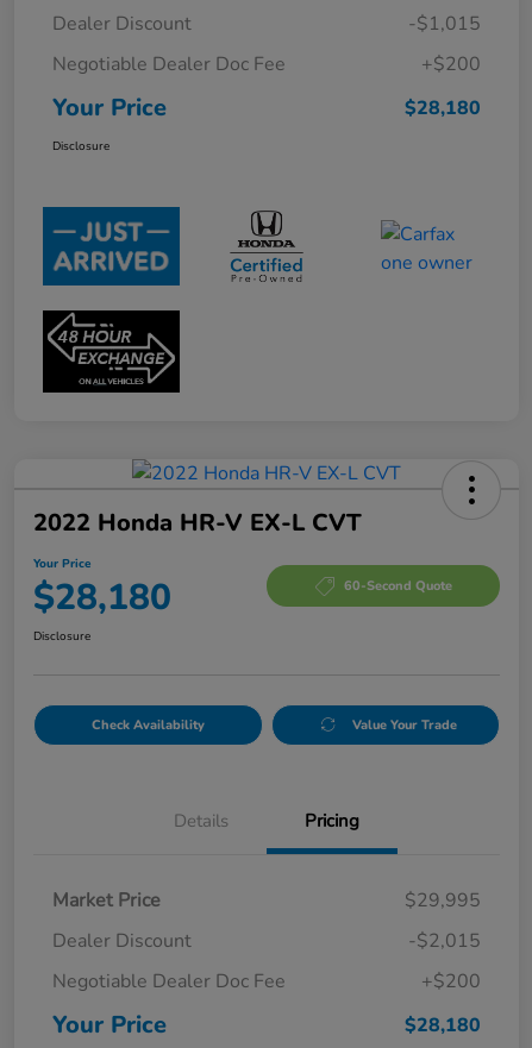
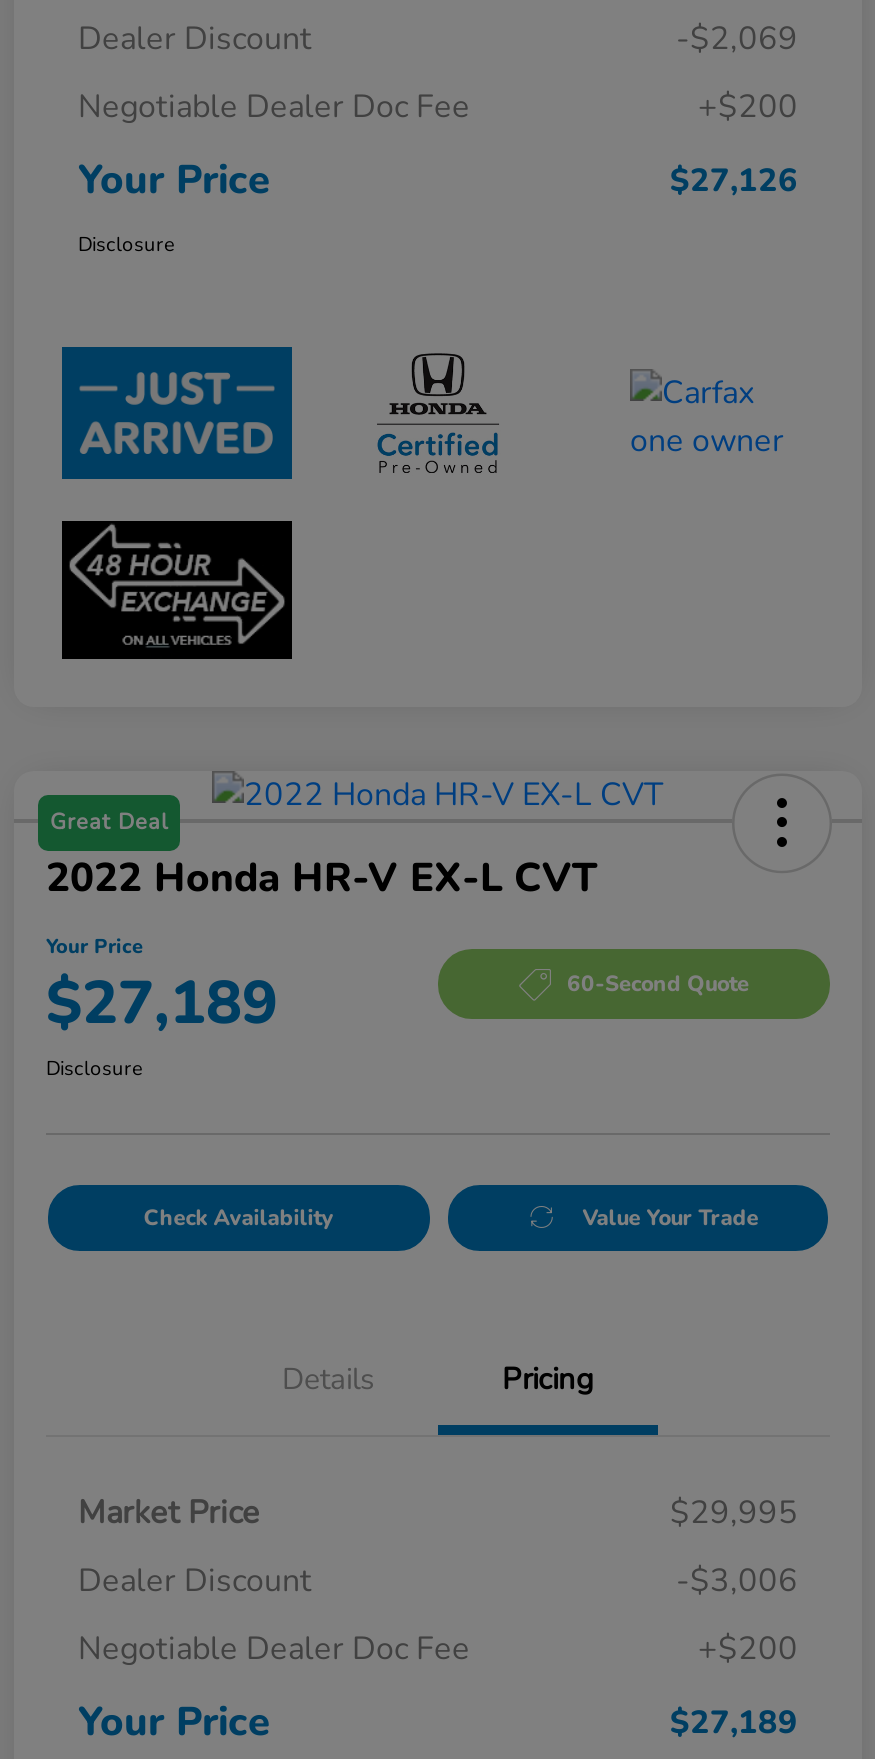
[408,10,481,37] -$1,015 -> [676,17,798,61] -$2,069
[405,95,481,121] $28,180 -> [670,159,798,203] $27,126
none -> [50,806,168,836] Great Deal
[33,573,171,622] $28,180 -> [46,962,278,1044] $27,189
[408,927,481,954] -$2,015 -> [676,1558,798,1602] -$3,006
[405,1012,481,1038] $28,180 -> [670,1700,798,1744] $27,189

